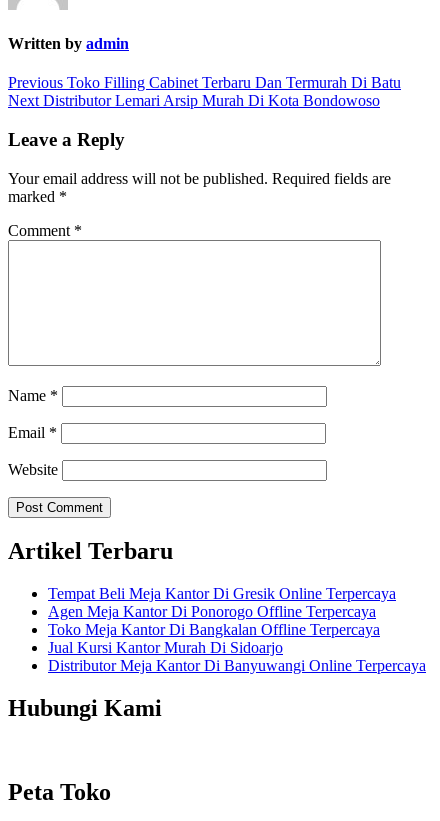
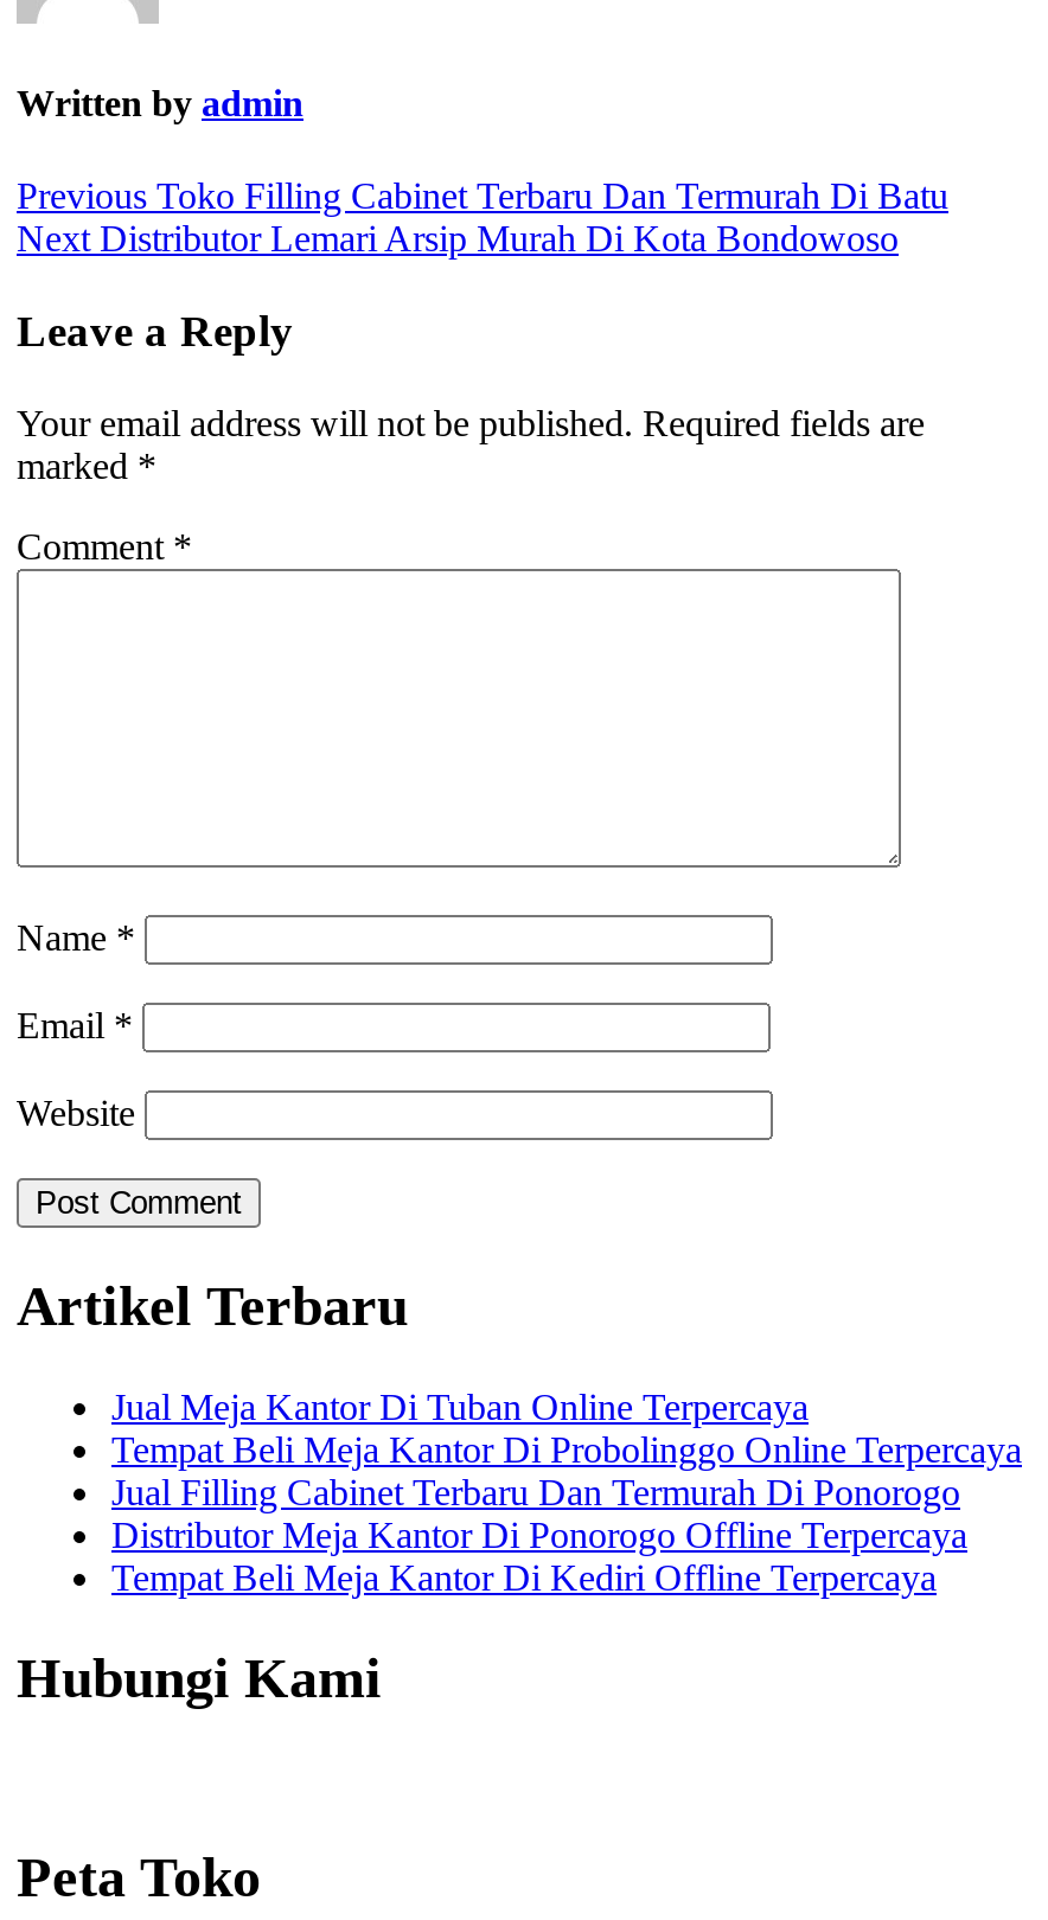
[48,585,426,674] Tempat Beli Meja Kantor Di Gresik Online Terpercaya | Agen Meja Kantor Di Ponorogo Offline Terpercaya | Toko Meja Kantor Di Bangkalan Offline Terpercaya | Jual Kursi Kantor Murah Di Sidoarjo | Distributor Meja Kantor Di Banyuwangi Online Terpercaya -> [111,1386,1022,1597] Jual Meja Kantor Di Tuban Online Terpercaya | Tempat Beli Meja Kantor Di Probolinggo Online Terpercaya | Jual Filling Cabinet Terbaru Dan Termurah Di Ponorogo | Distributor Meja Kantor Di Ponorogo Offline Terpercaya | Tempat Beli Meja Kantor Di Kediri Offline Terpercaya

